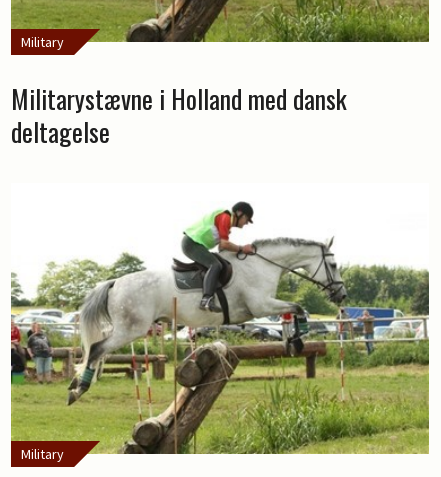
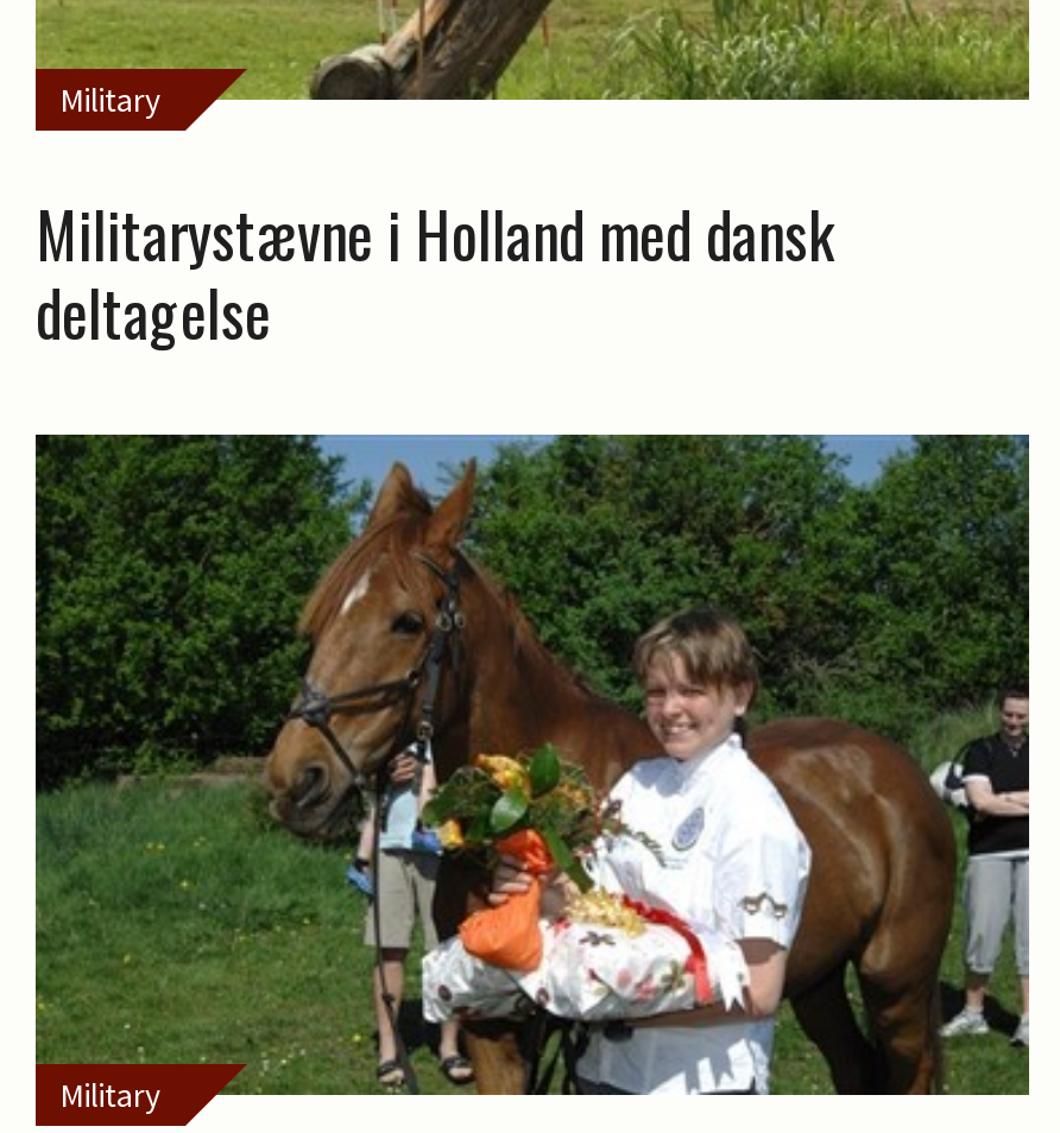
[10,183,430,455] [image] -> [33,432,1031,1095] [image]

